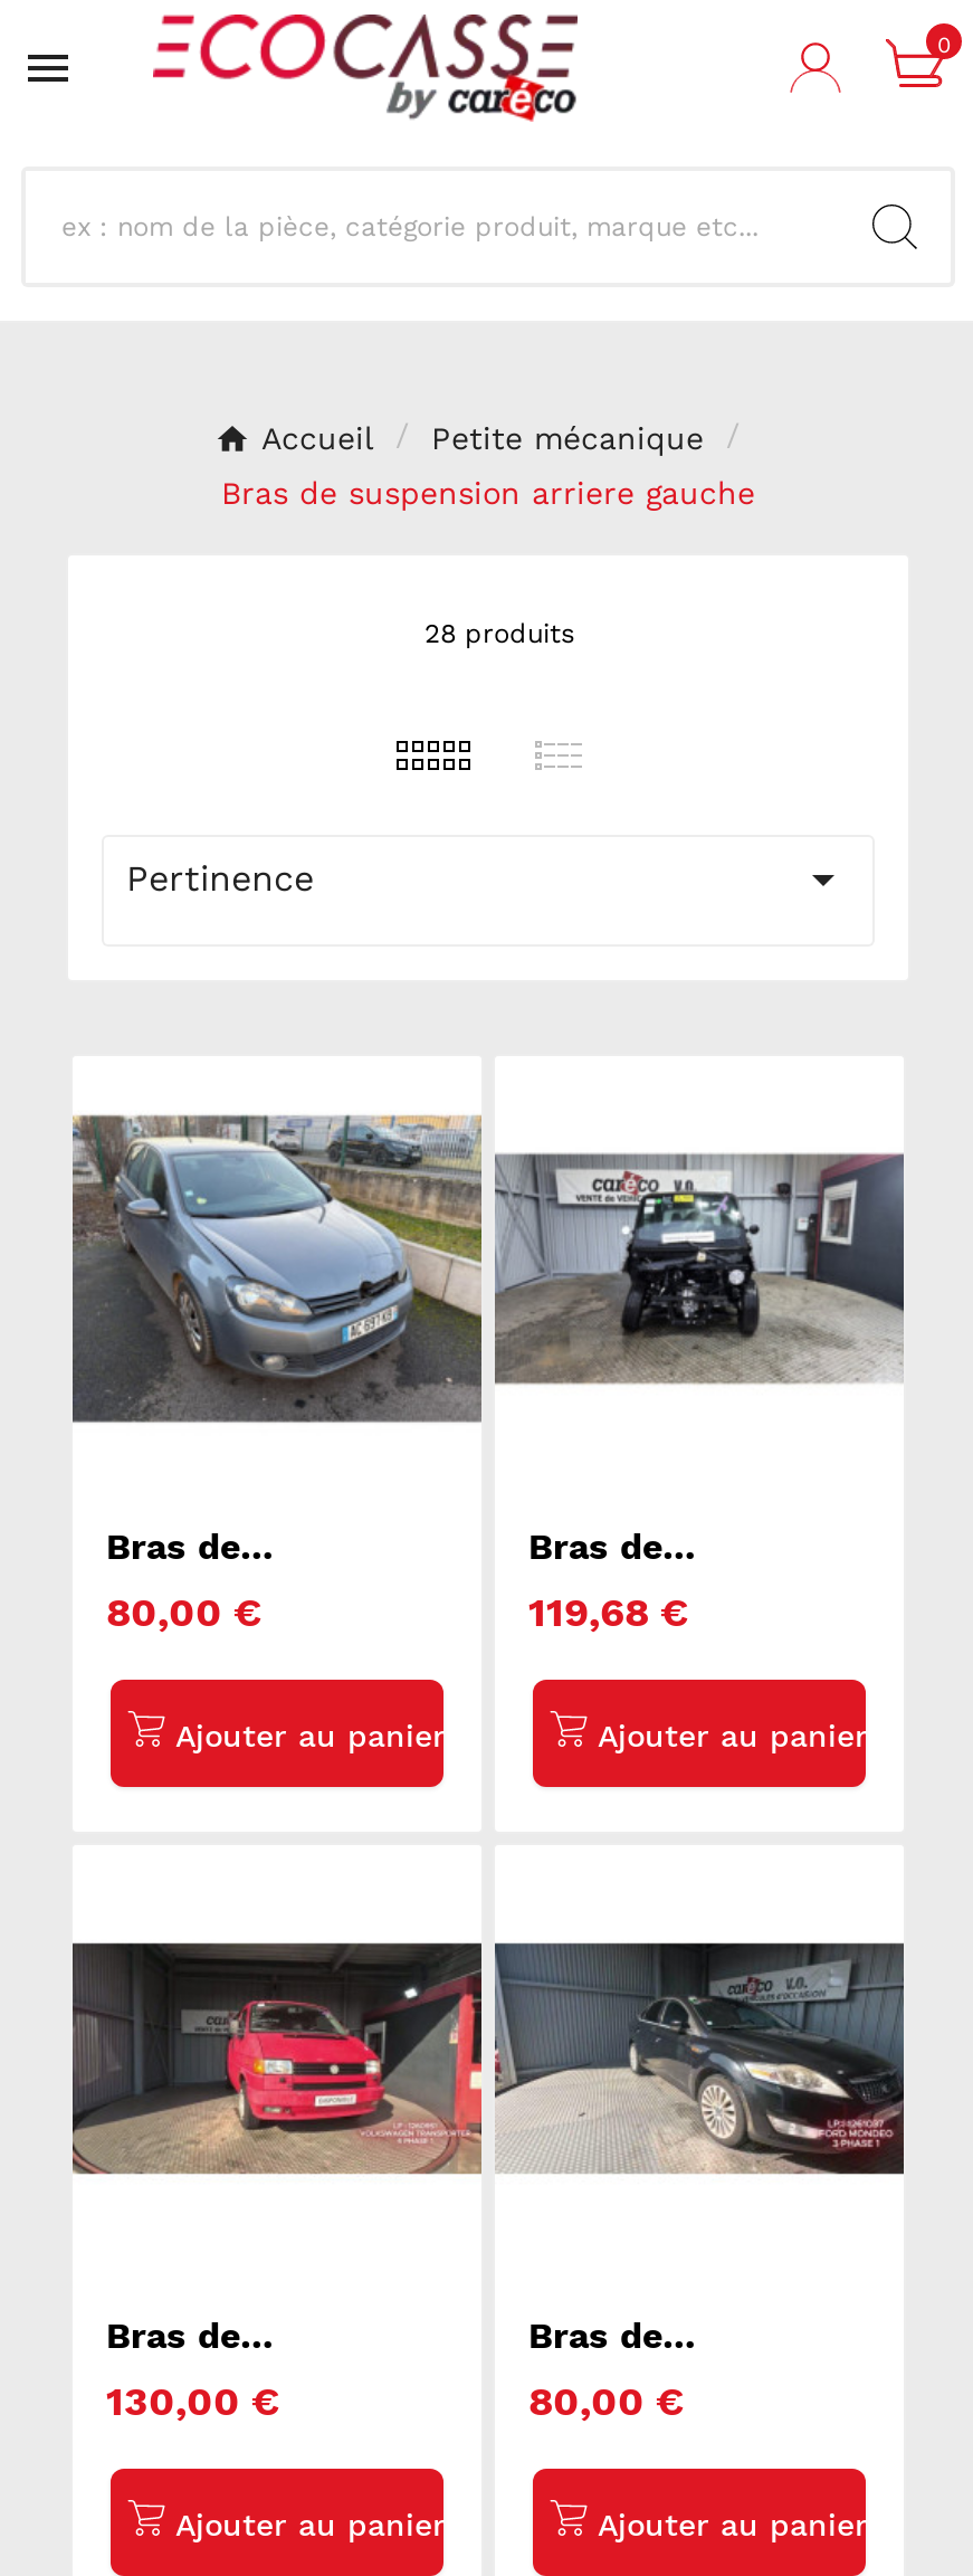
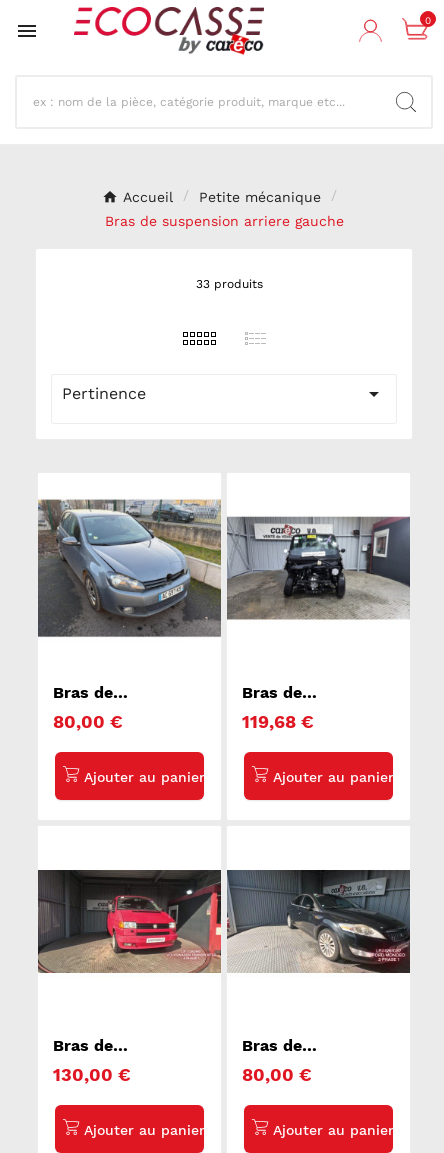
[425,617,574,648] 28 produits -> [195,276,262,290] 33 produits

